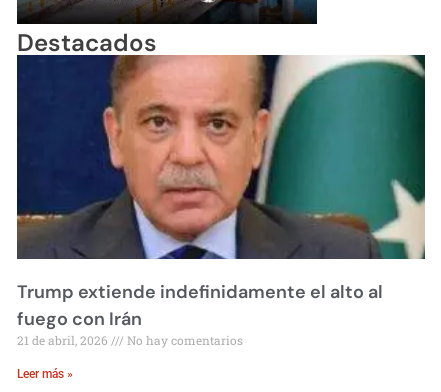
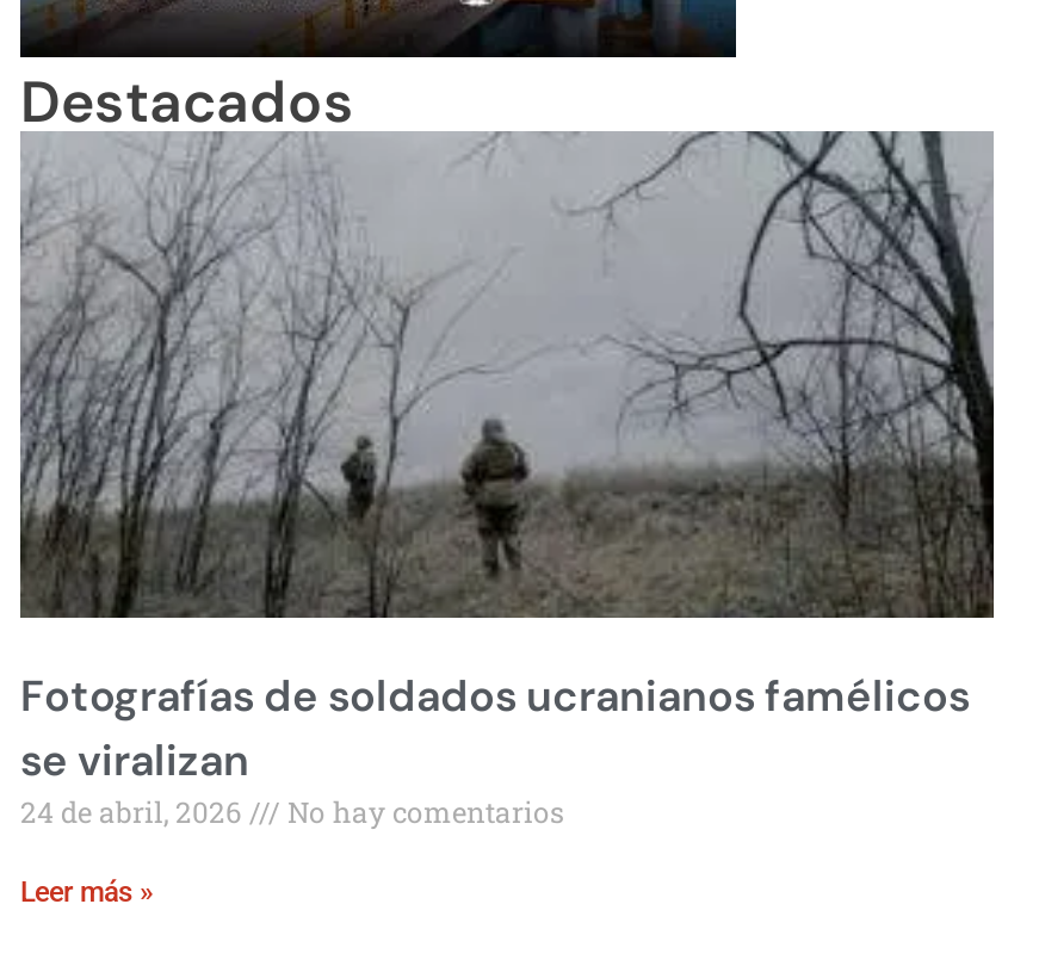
[16,55,426,348] [image] | Trump extiende indefinidamente el alto al | fuego con Irán | 21 de abril, 2026 -> [18,129,996,829] [image] | Fotografías de soldados ucranianos famélicos | se viralizan | 24 de abril, 2026

